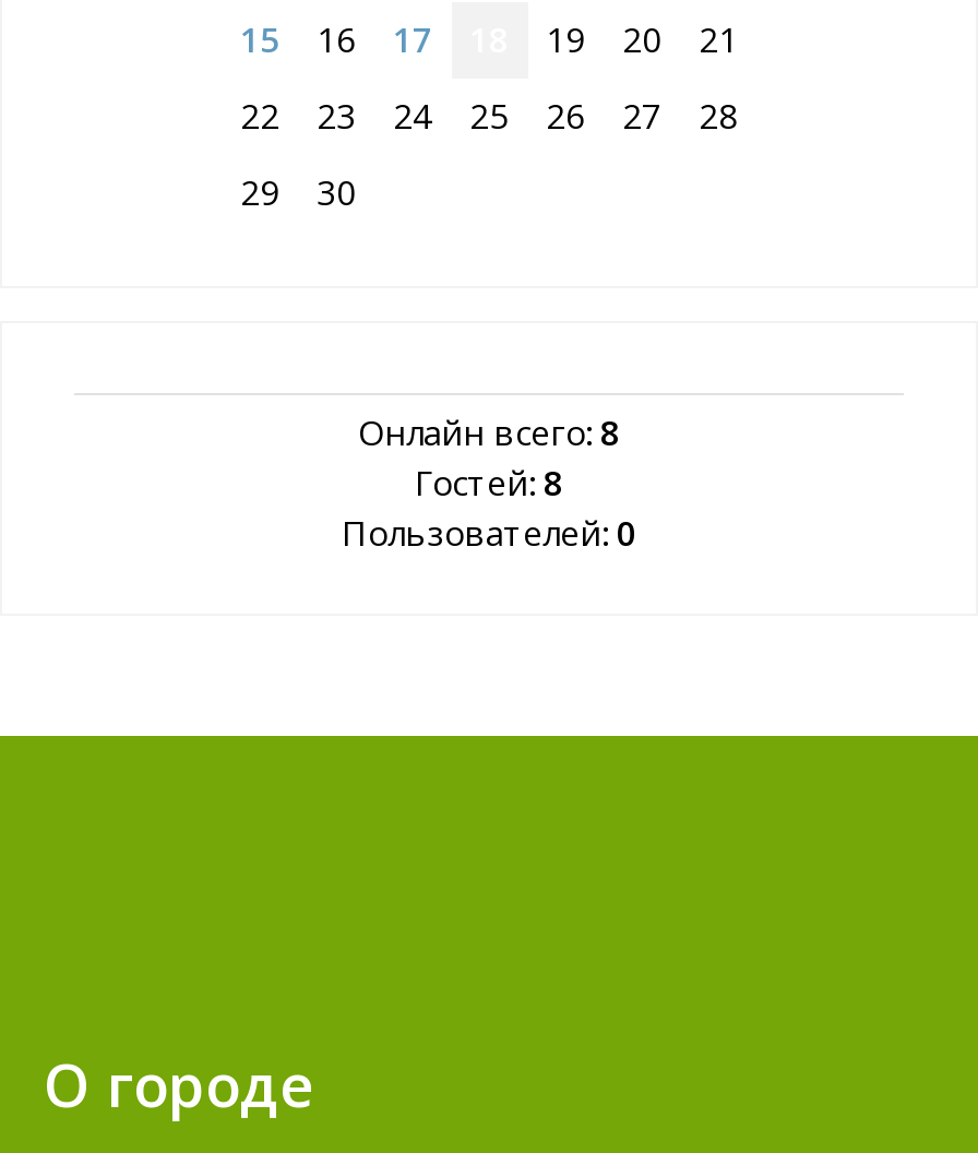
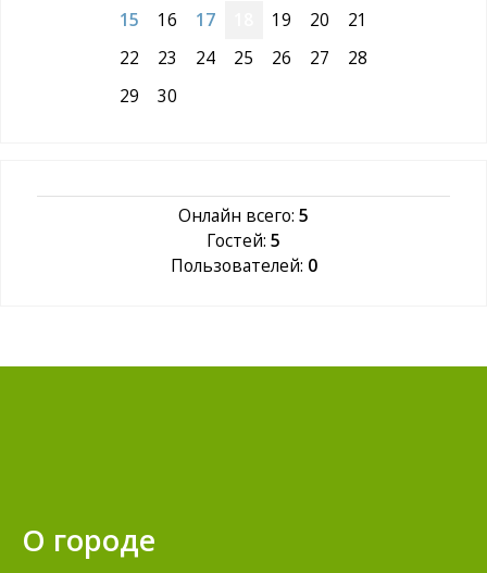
[358,408,620,456] Онлайн всего: 8 -> [178,203,309,227] Онлайн всего: 5
[415,458,563,506] Гостей: 8 -> [207,228,280,252] Гостей: 5

